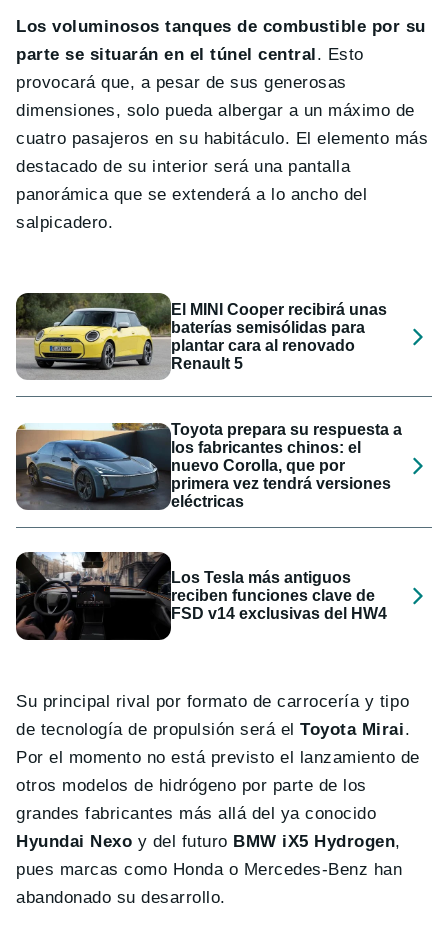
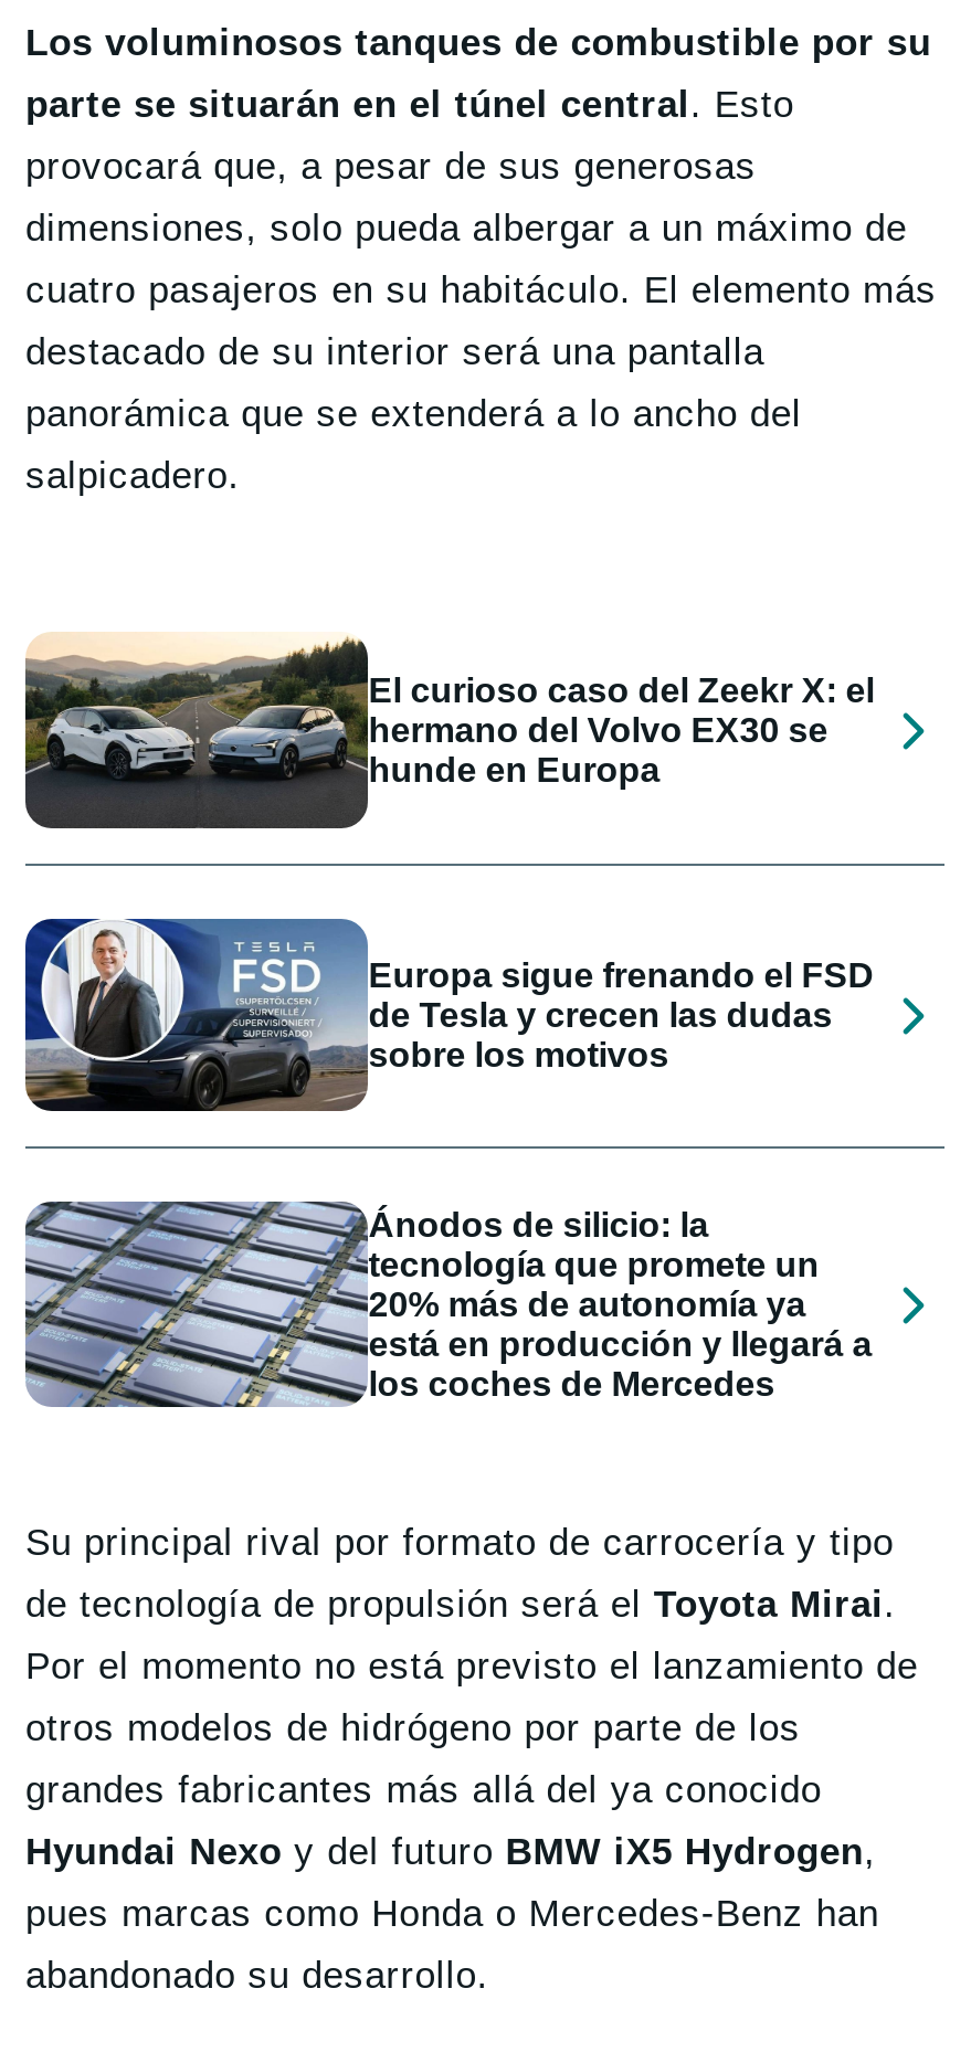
[16,292,387,379] [image] | El MINI Cooper recibirá unas | baterías semisólidas para | plantar cara al renovado | Renault 5 -> [25,632,874,828] [image] | El curioso caso del Zeekr X: el | hermano del Volvo EX30 se | hunde en Europa
[15,421,402,510] [image] | Toyota prepara su respuesta a | los fabricantes chinos: el | nuevo Corolla, que por | primera vez tendrá versiones | eléctricas -> [23,917,874,1111] [image] | Europa sigue frenando el FSD | de Tesla y crecen las dudas | sobre los motivos
[16,551,387,641] [image] | Los Tesla más antiguos | reciben funciones clave de | FSD v14 exclusivas del HW4 -> [23,1199,872,1409] [image] | Ánodos de silicio: la | tecnología que promete un | 20% más de autonomía ya | está en producción y llegará a | los coches de Mercedes

